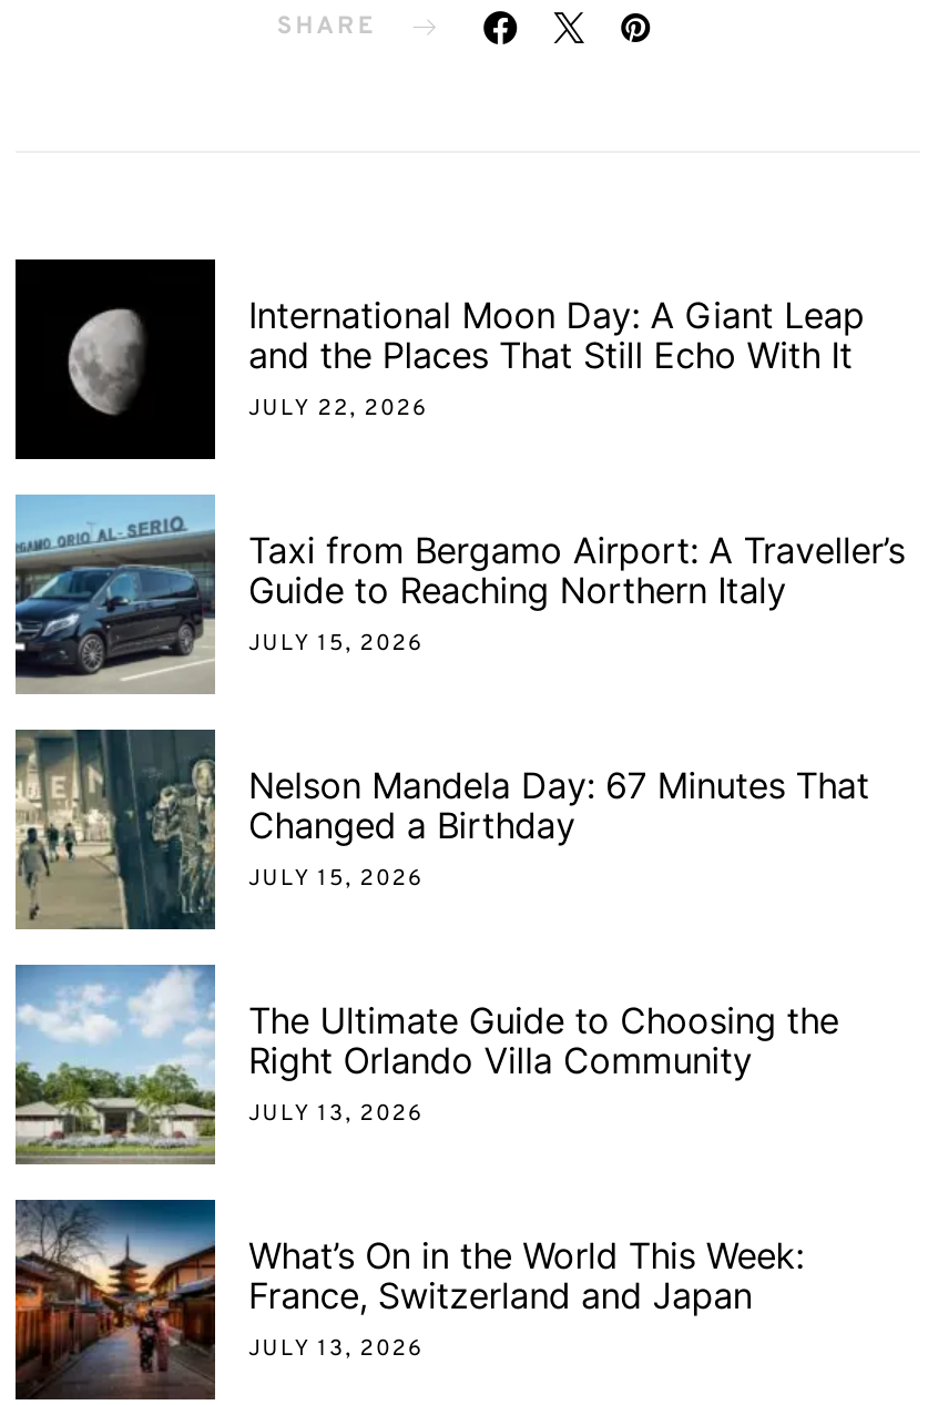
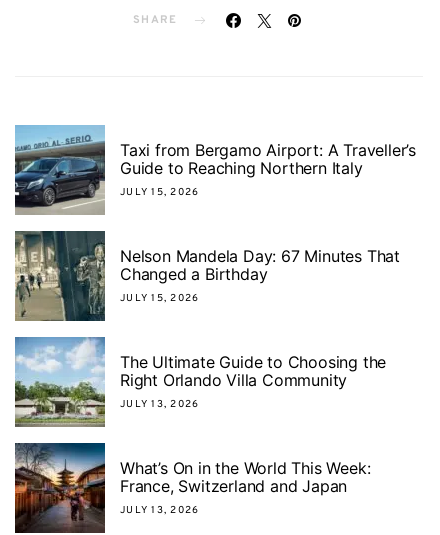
[13,257,864,459] [image] | International Moon Day: A Giant Leap | and the Places That Still Echo With It | JULY 22, 2026 -> none

